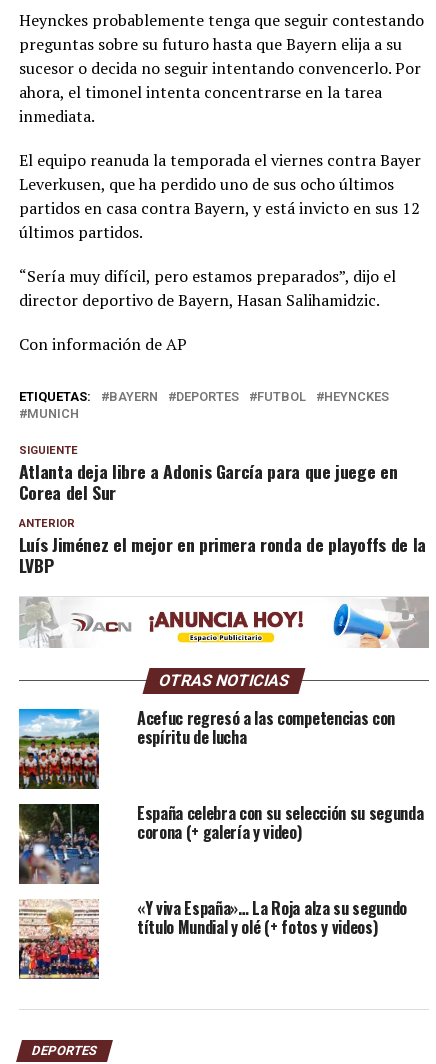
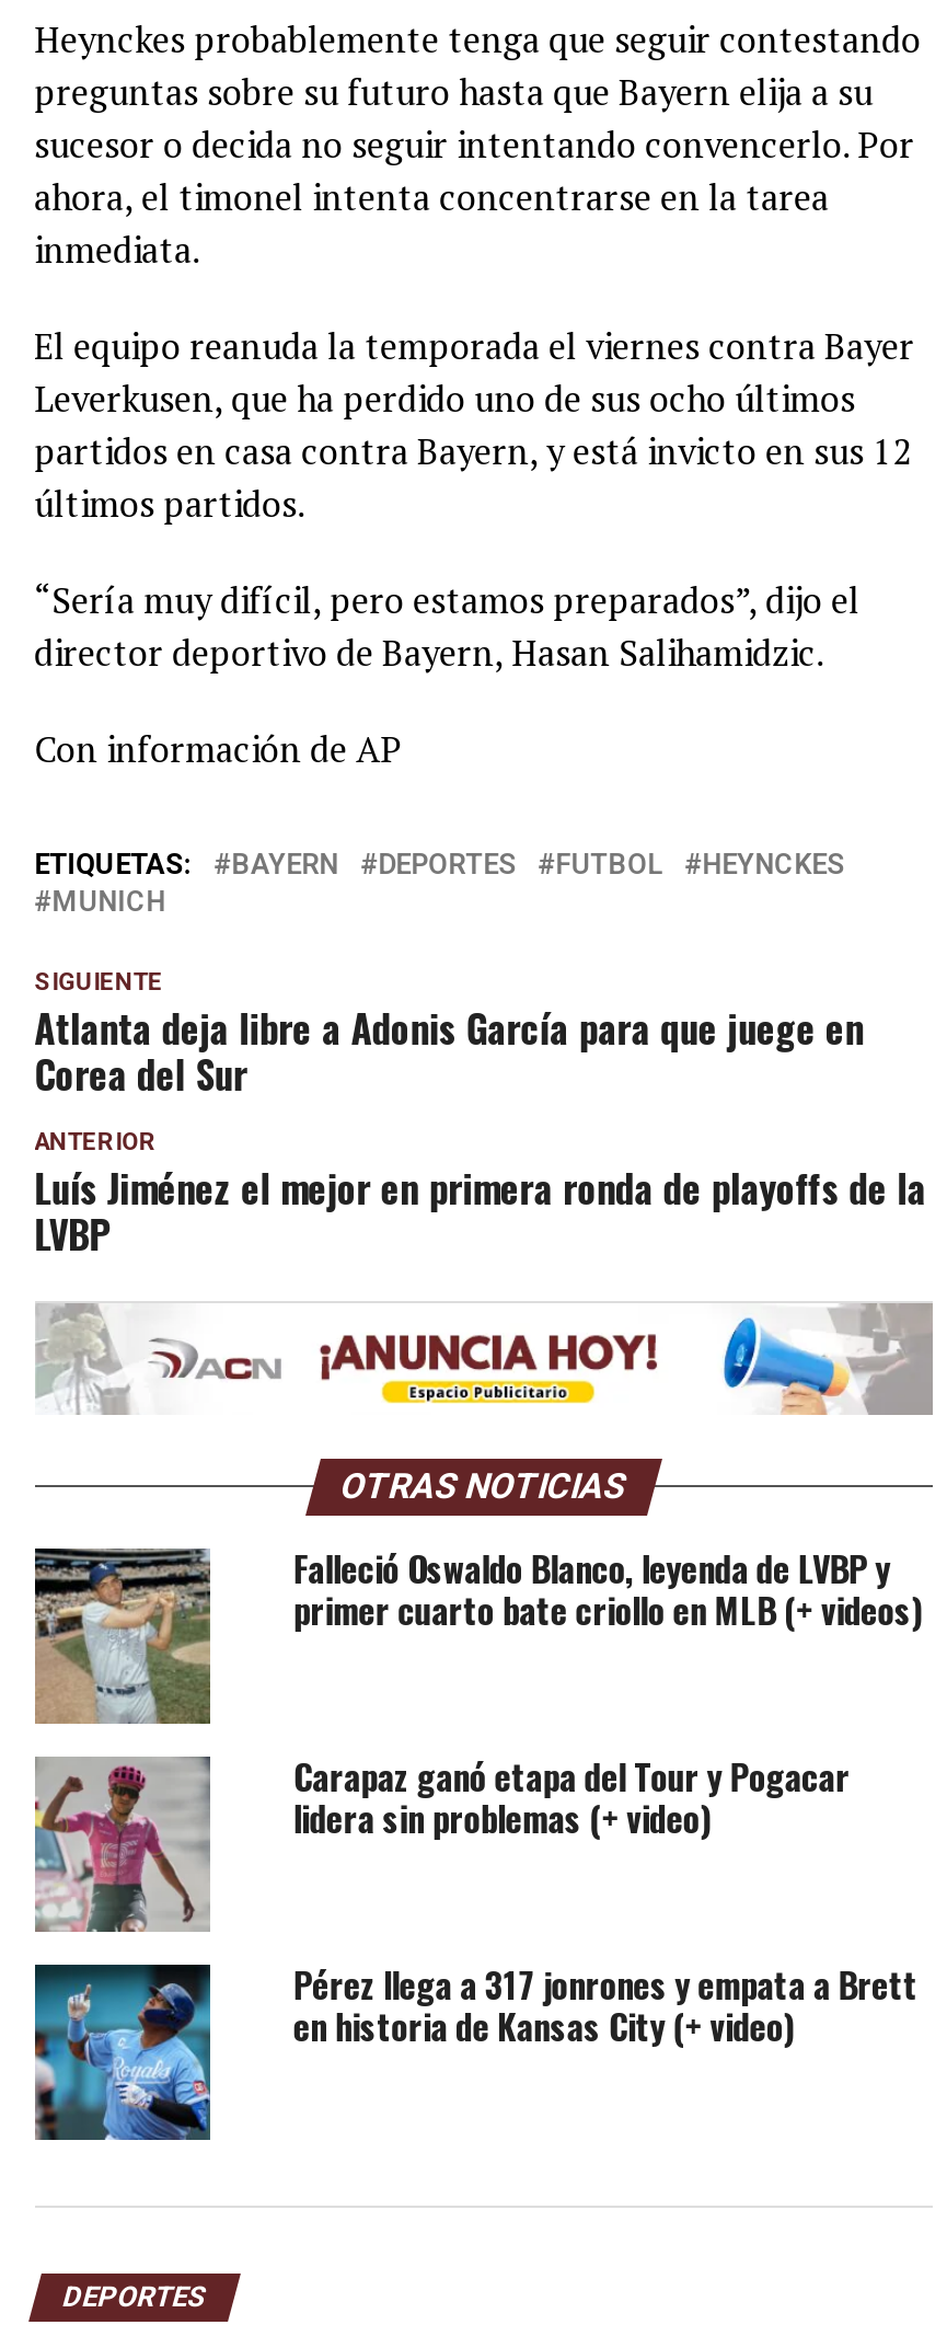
[18,706,395,790] [image] | Acefuc regresó a las competencias con | espíritu de lucha -> [33,1541,921,1725] [image] | Falleció Oswaldo Blanco, leyenda de LVBP y | primer cuarto bate criollo en MLB (+ videos)
[18,801,423,884] [image] | España celebra con su selección su segunda | corona (+ galería y video) -> [33,1749,850,1933] [image] | Carapaz ganó etapa del Tour y Pogacar | lidera sin problemas (+ video)
[18,896,407,980] [image] | «Y viva España»… La Roja alza su segundo | título Mundial y olé (+ fotos y videos) -> [33,1957,918,2143] [image] | Pérez llega a 317 jonrones y empata a Brett | en historia de Kansas City (+ video)

